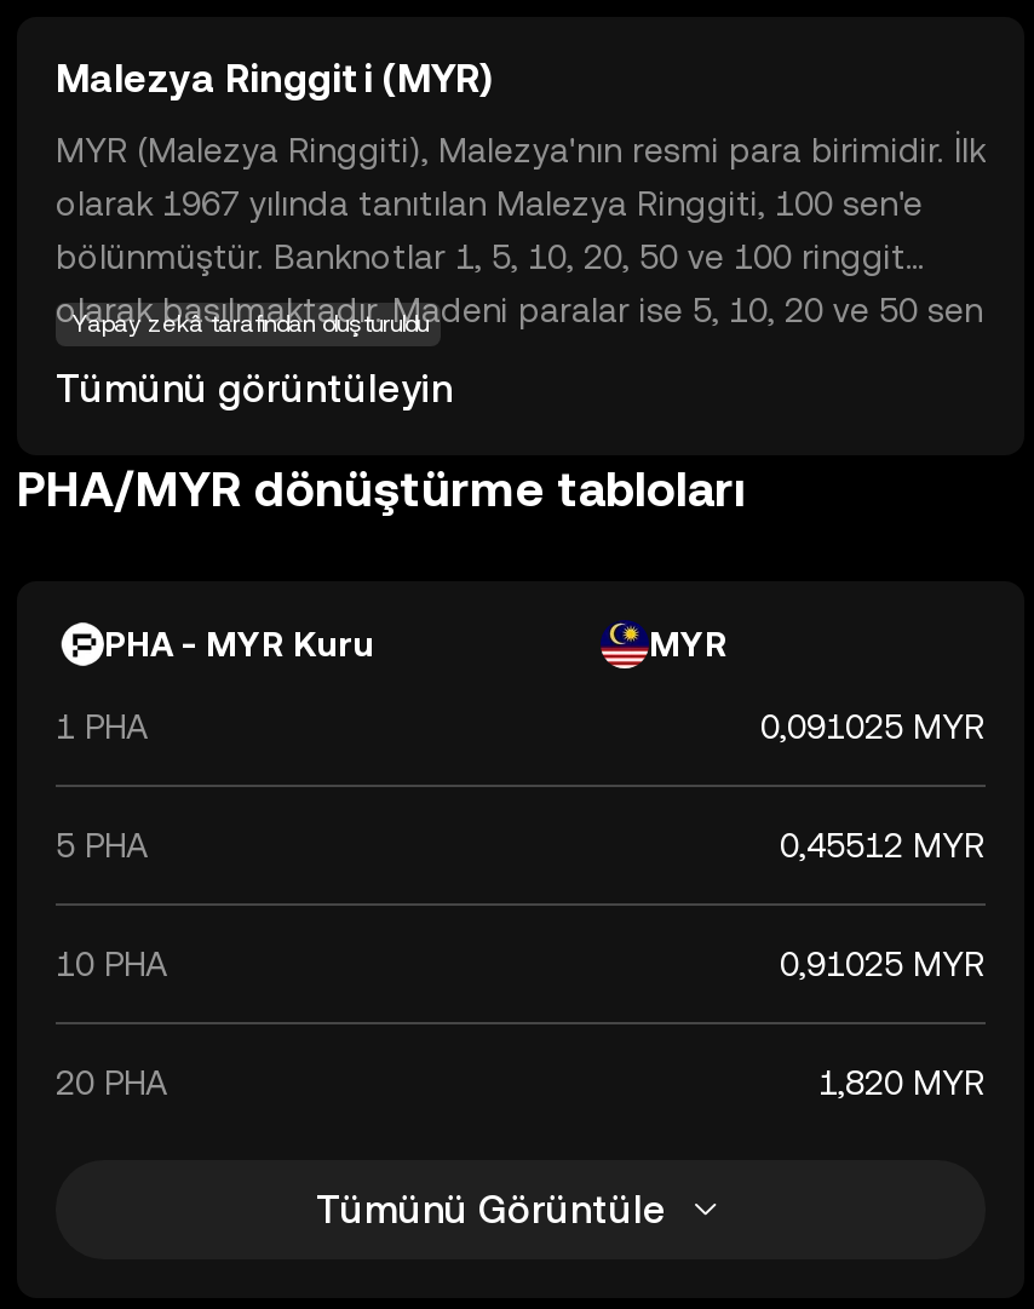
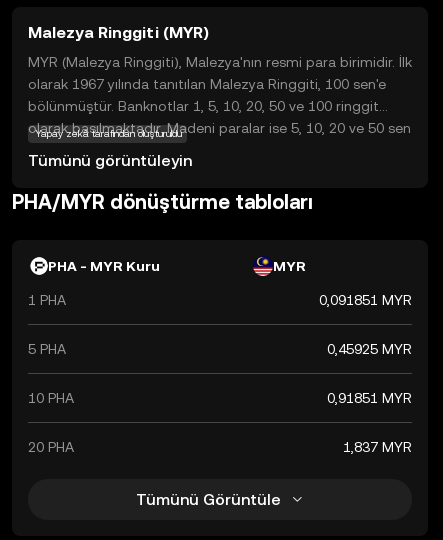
[760,707,986,746] 0,091025 MYR -> [319,292,412,308] 0,091851 MYR
[780,826,986,865] 0,45512 MYR -> [327,341,412,357] 0,45925 MYR
[780,945,986,983] 0,91025 MYR -> [327,390,412,406] 0,91851 MYR
[818,1063,986,1102] 1,820 MYR -> [343,439,412,455] 1,837 MYR

